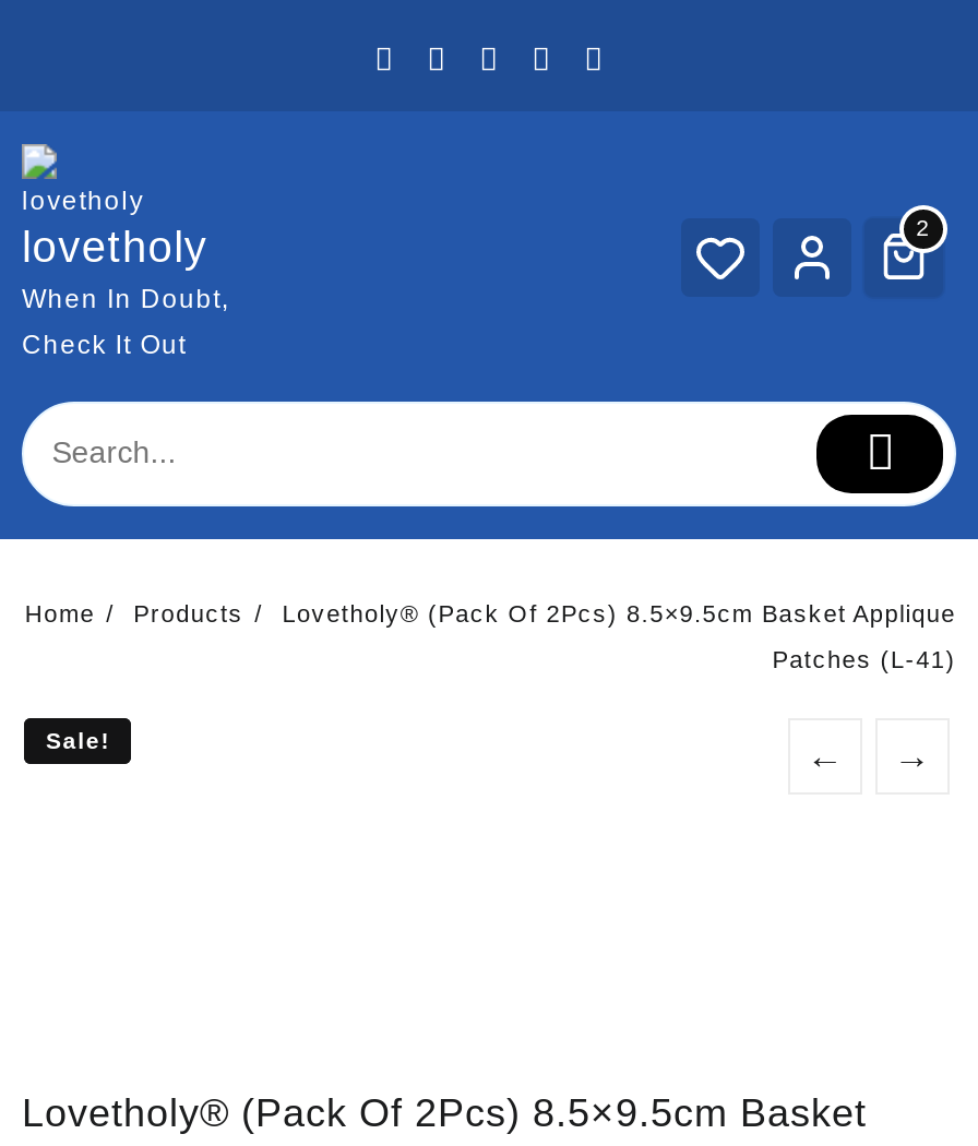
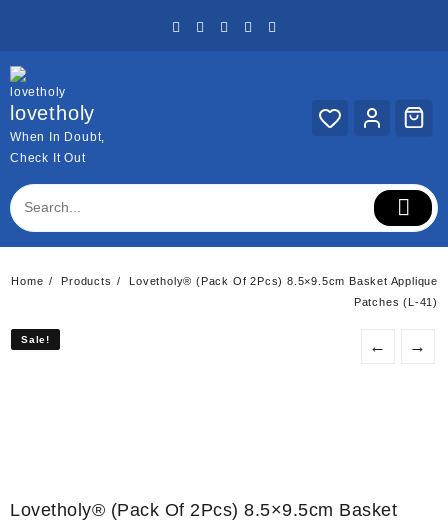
[916,217,931,241] 2 -> none

